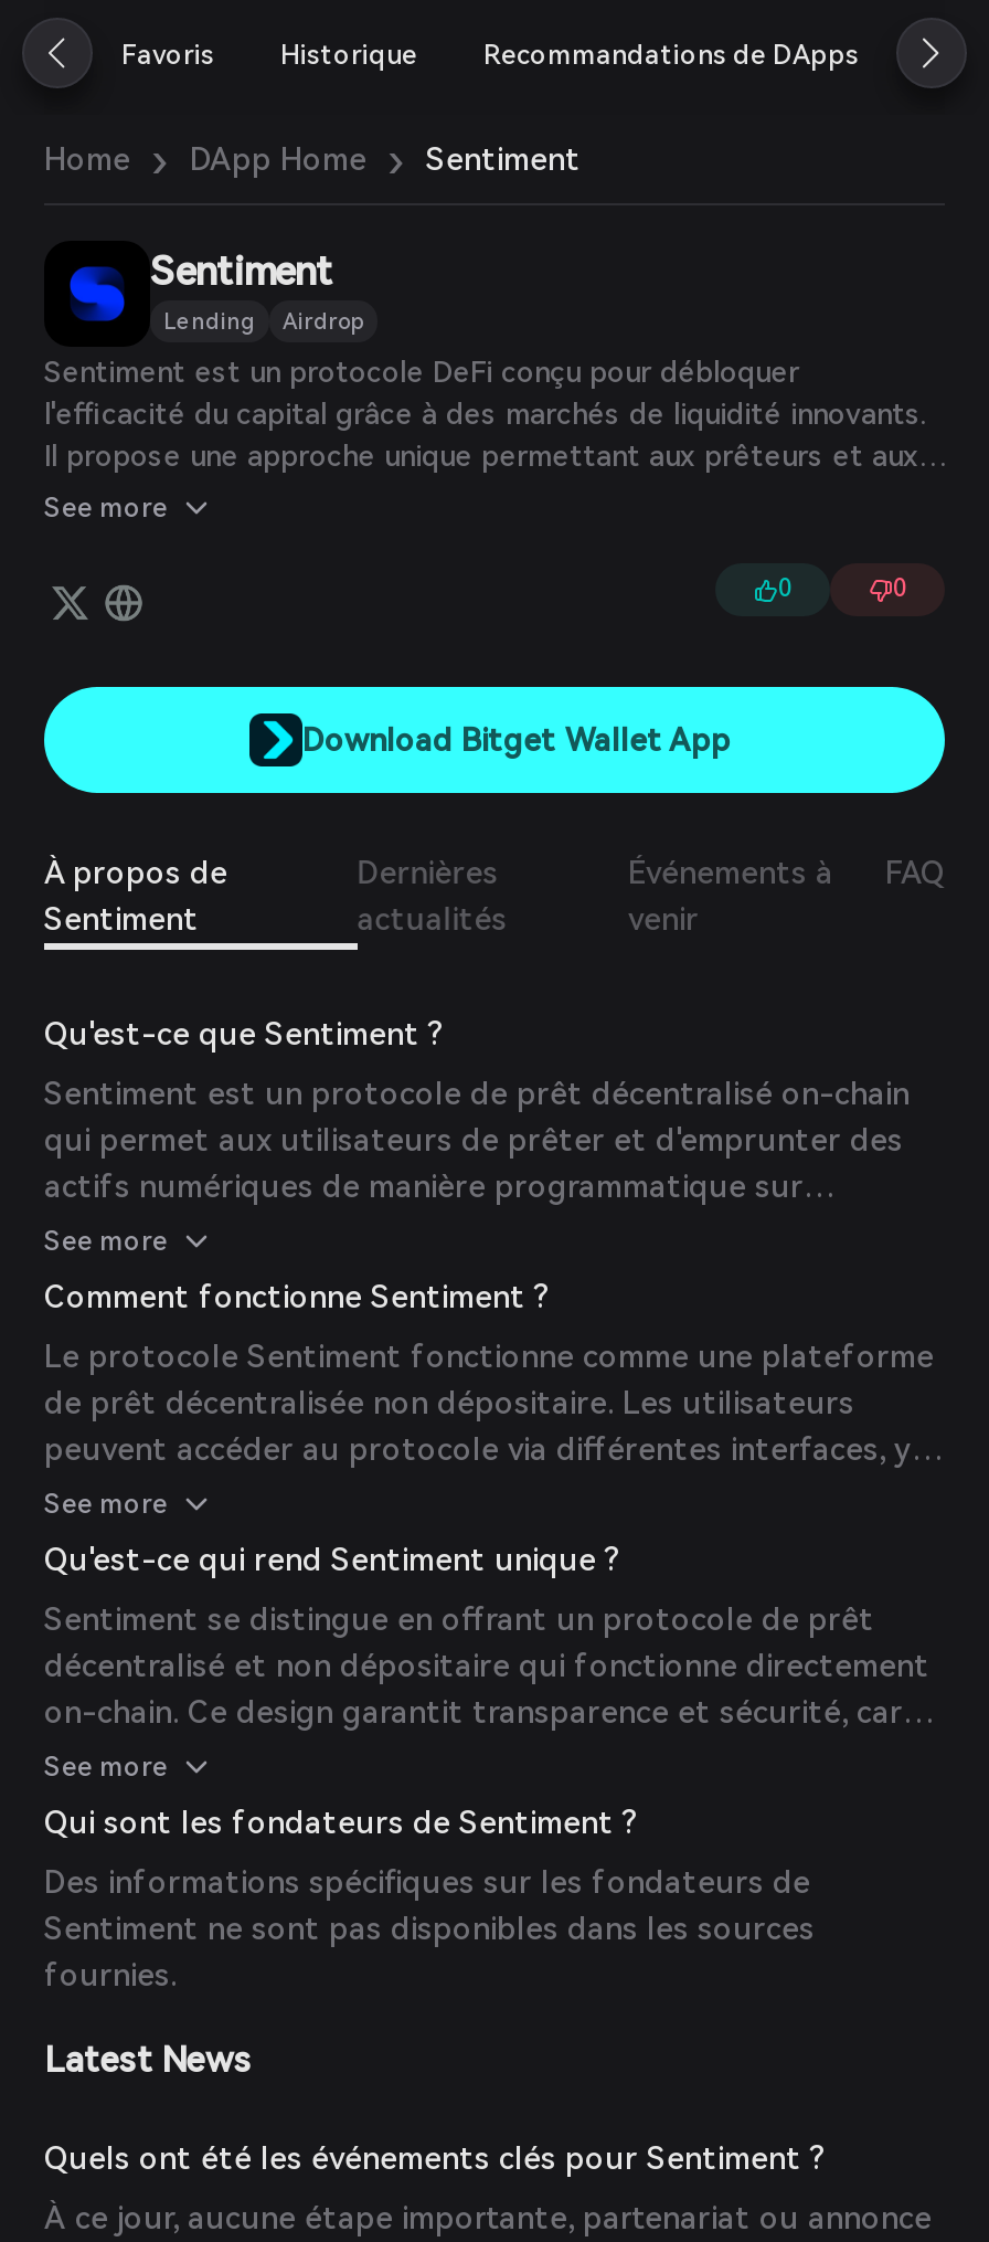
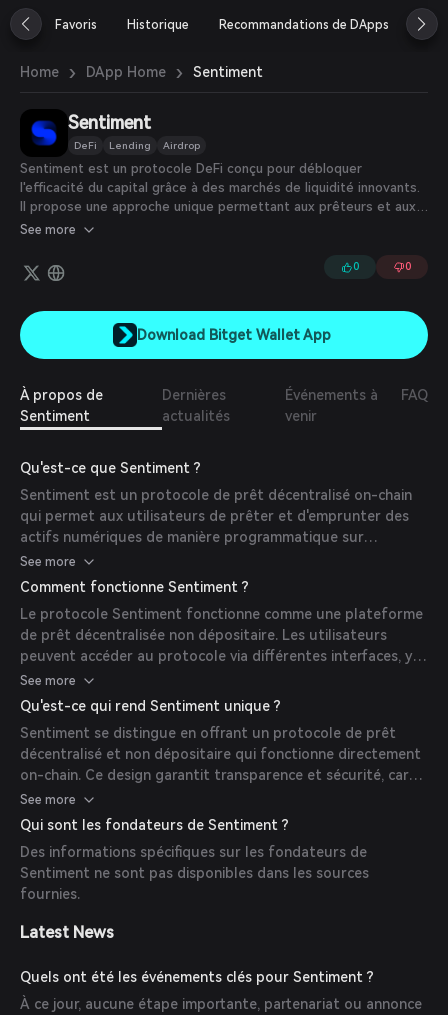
none -> [74,140,97,151] DeFi

